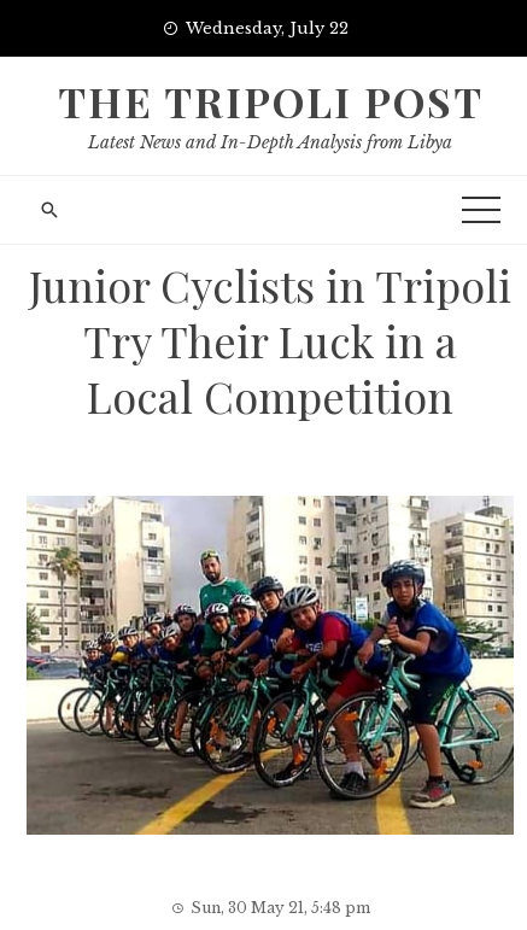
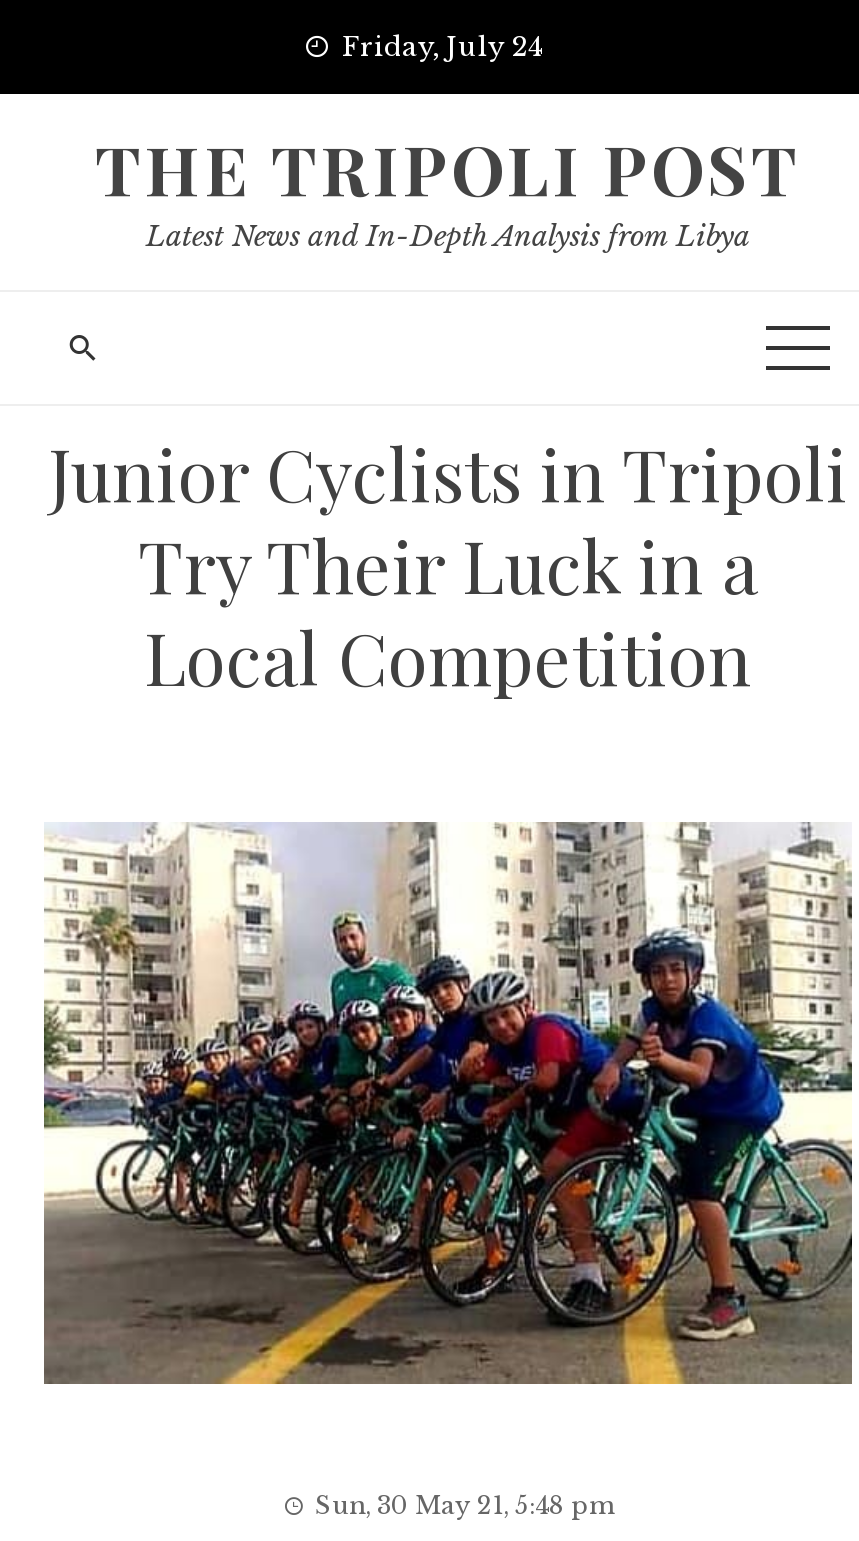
[185,18,348,39] Wednesday, July 22 -> [342,30,542,64] Friday, July 24

